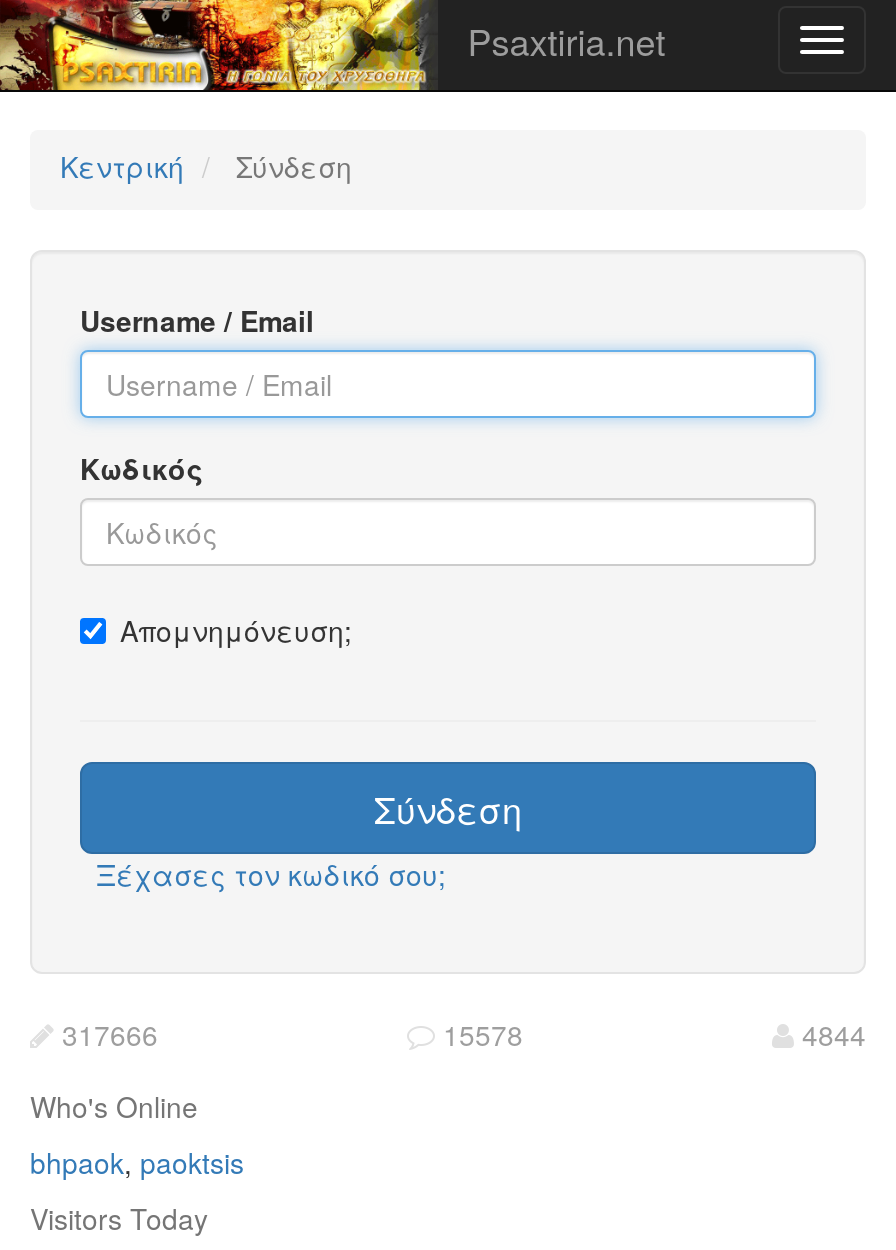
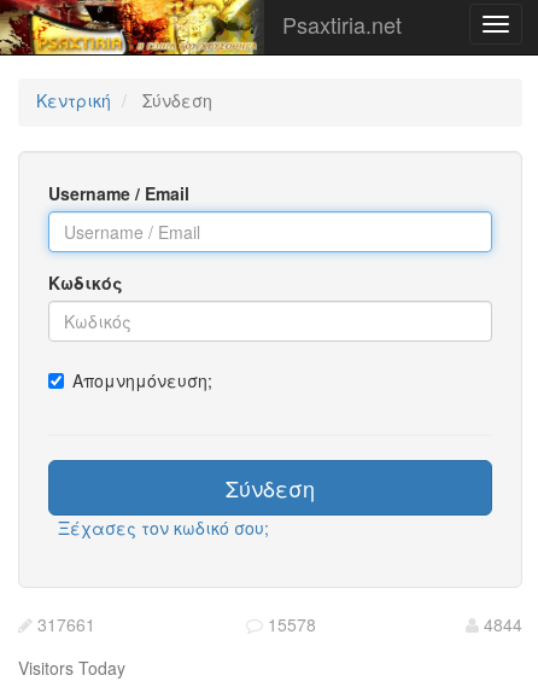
[54,1014,158,1054] 317666 -> [33,612,95,636] 317661
[30,1086,244,1182] Who's Online | bhpaok paoktsis -> none

